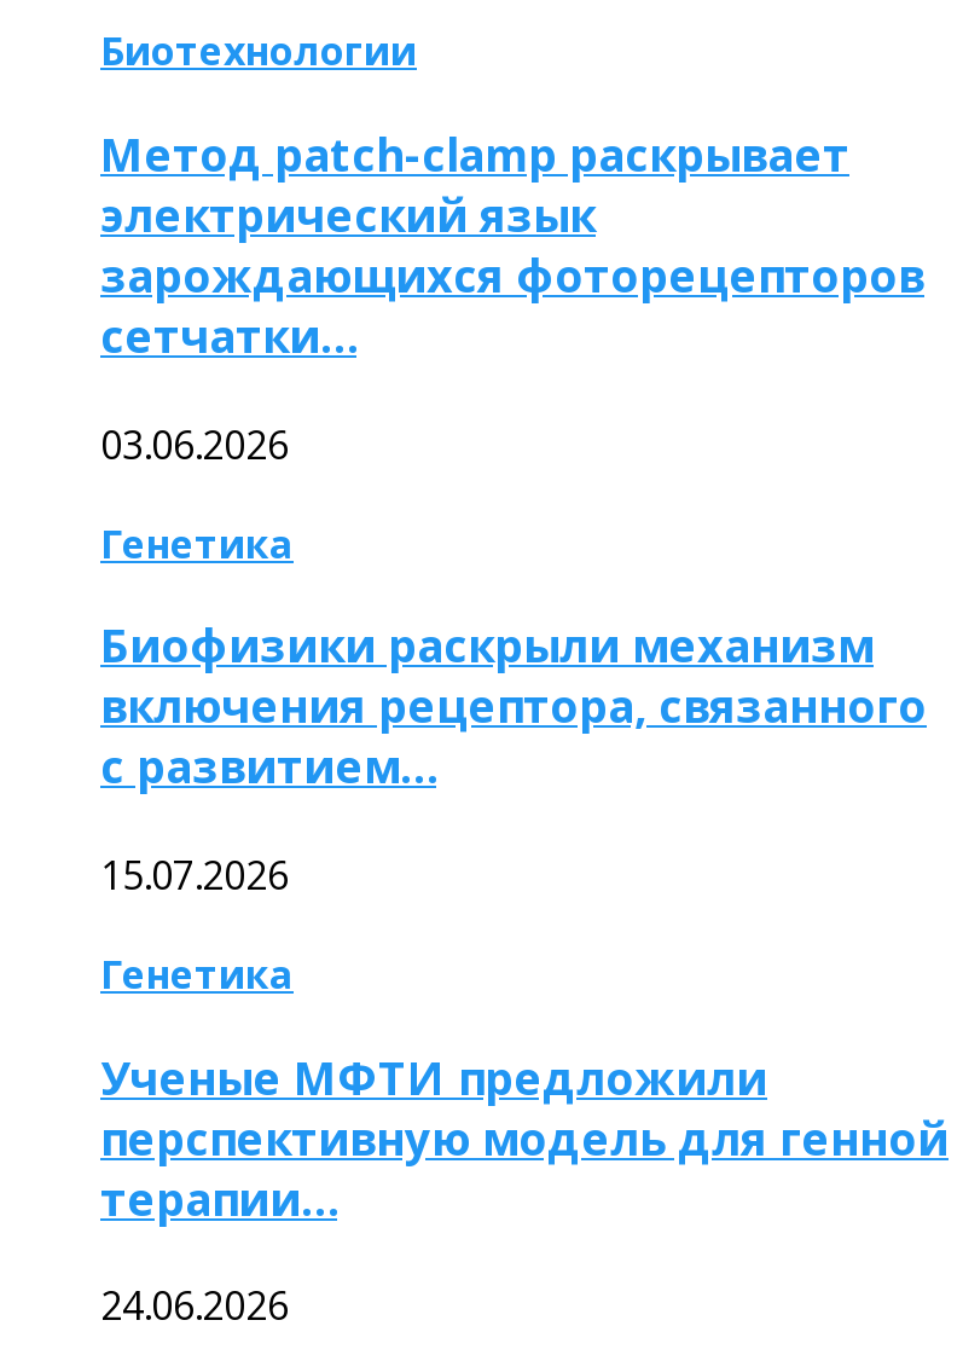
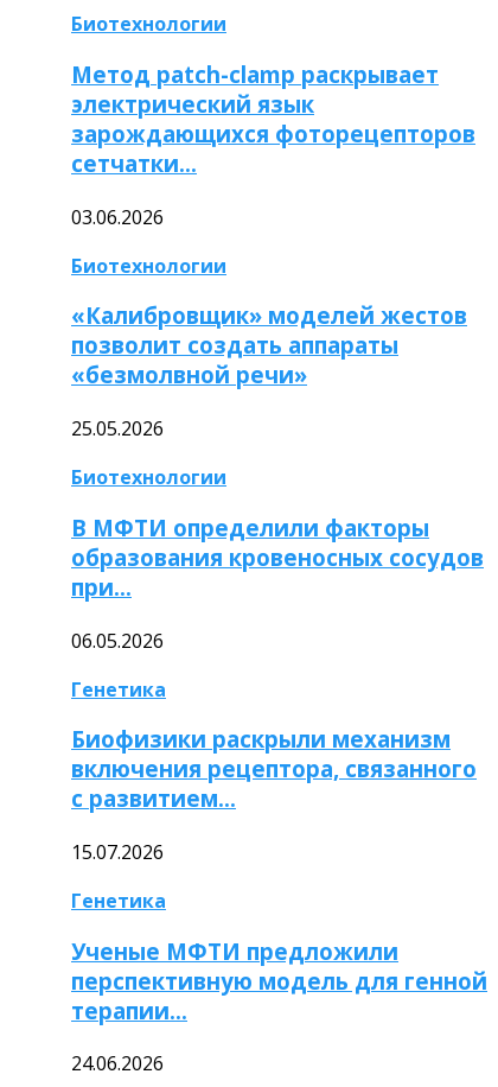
none -> [71,252,484,653] Биотехнологии | «Калибровщик» моделей жестов | позволит создать аппараты | «безмолвной речи» | 25.05.2026 | Биотехнологии | В МФТИ определили факторы | образования кровеносных сосудов | при… | 06.05.2026

